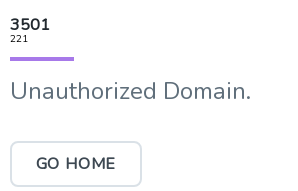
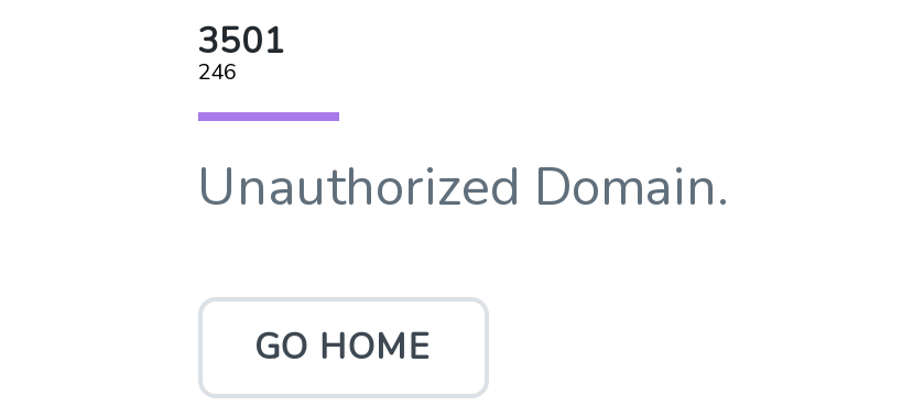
[9,32,27,46] 221 -> [197,57,237,88] 246

